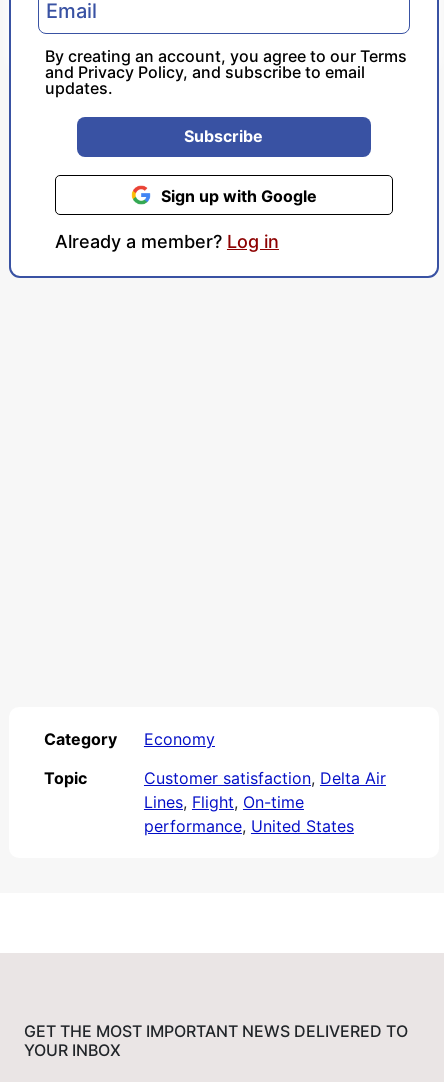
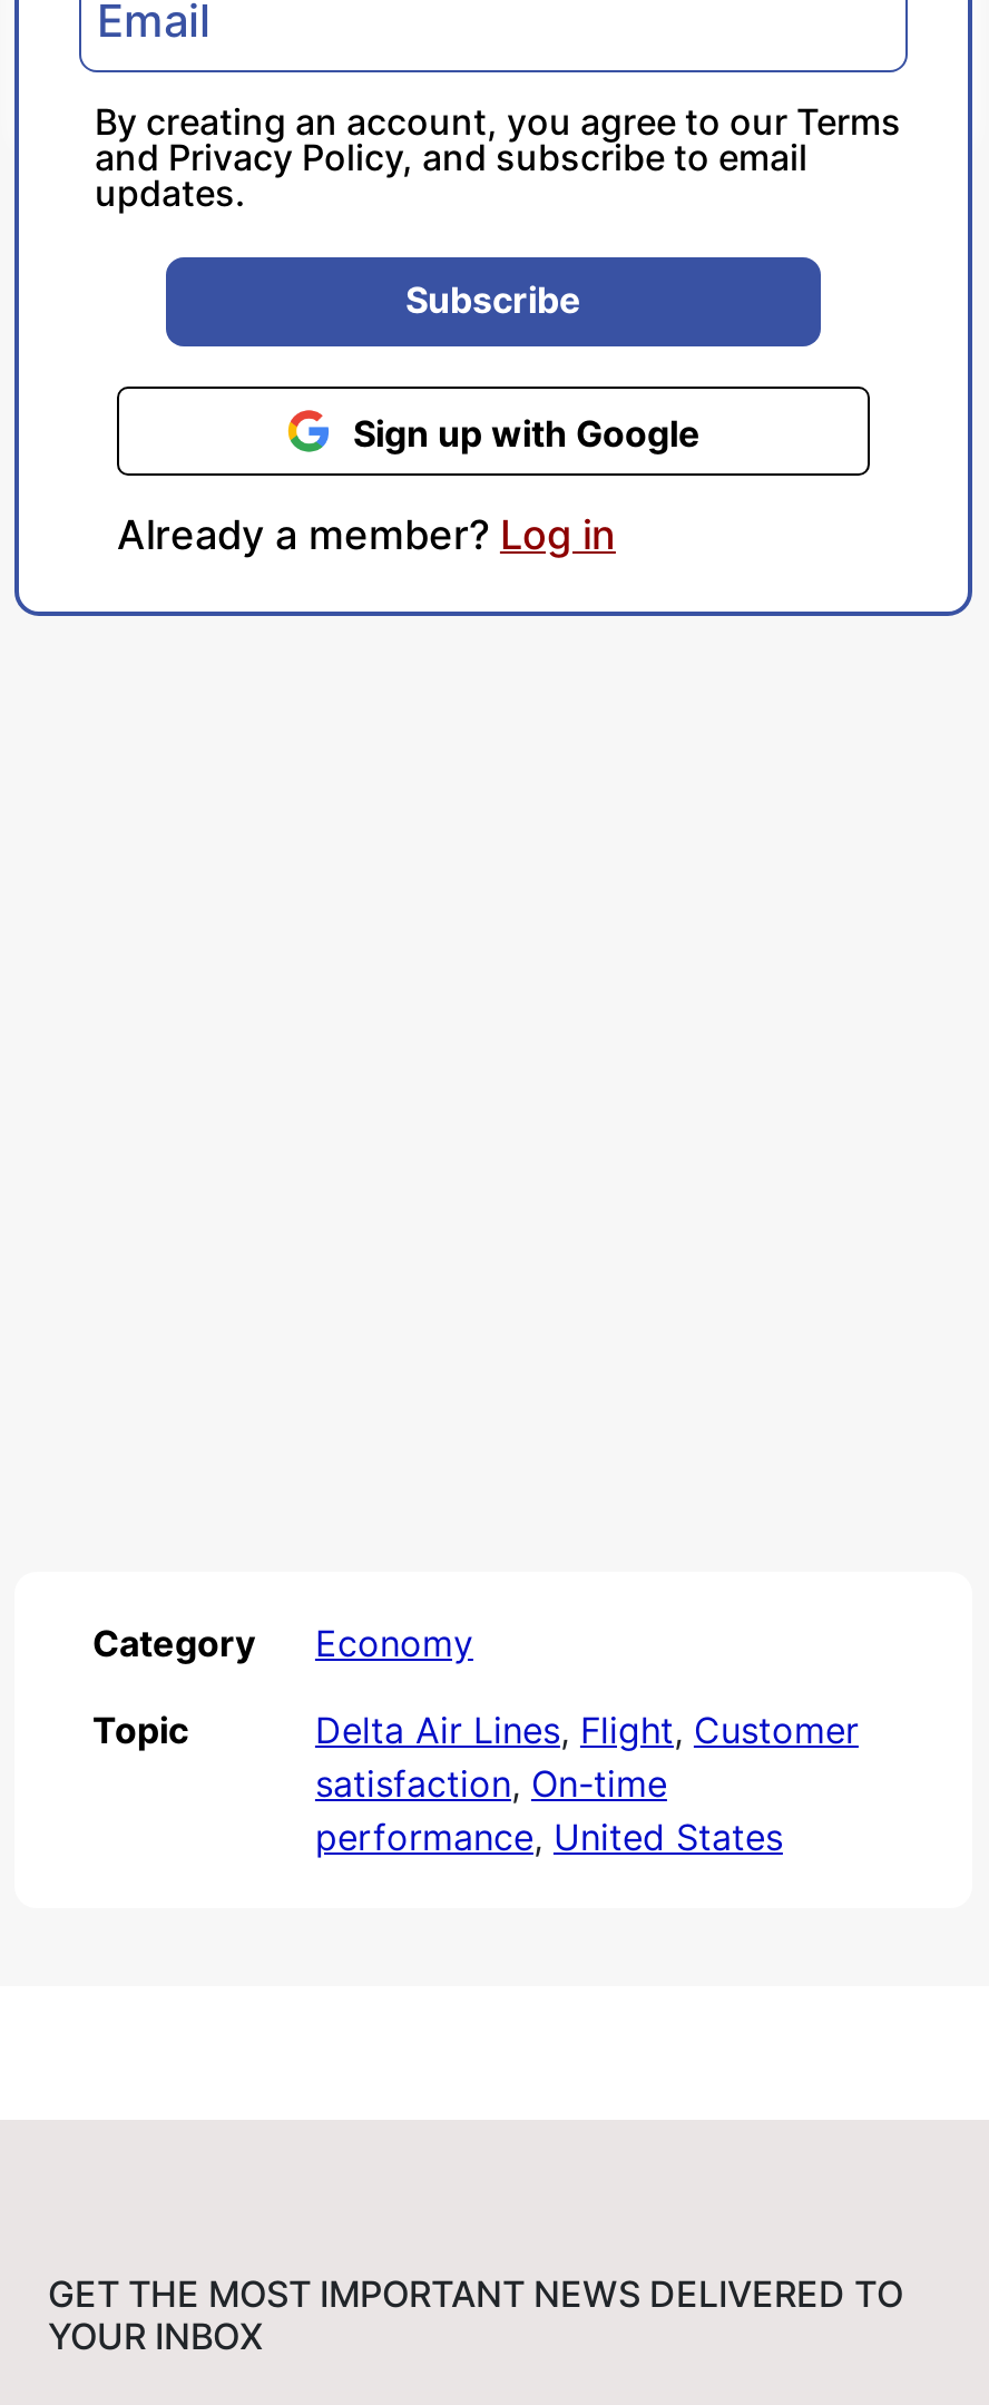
[144,768,386,812] Customer satisfaction, Delta Air | Lines, Flight, On-time -> [315,1707,859,1805] Delta Air Lines, Flight, Customer | satisfaction, On-time

